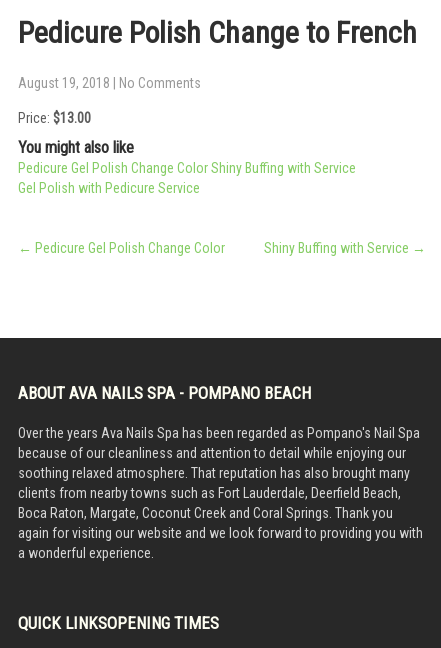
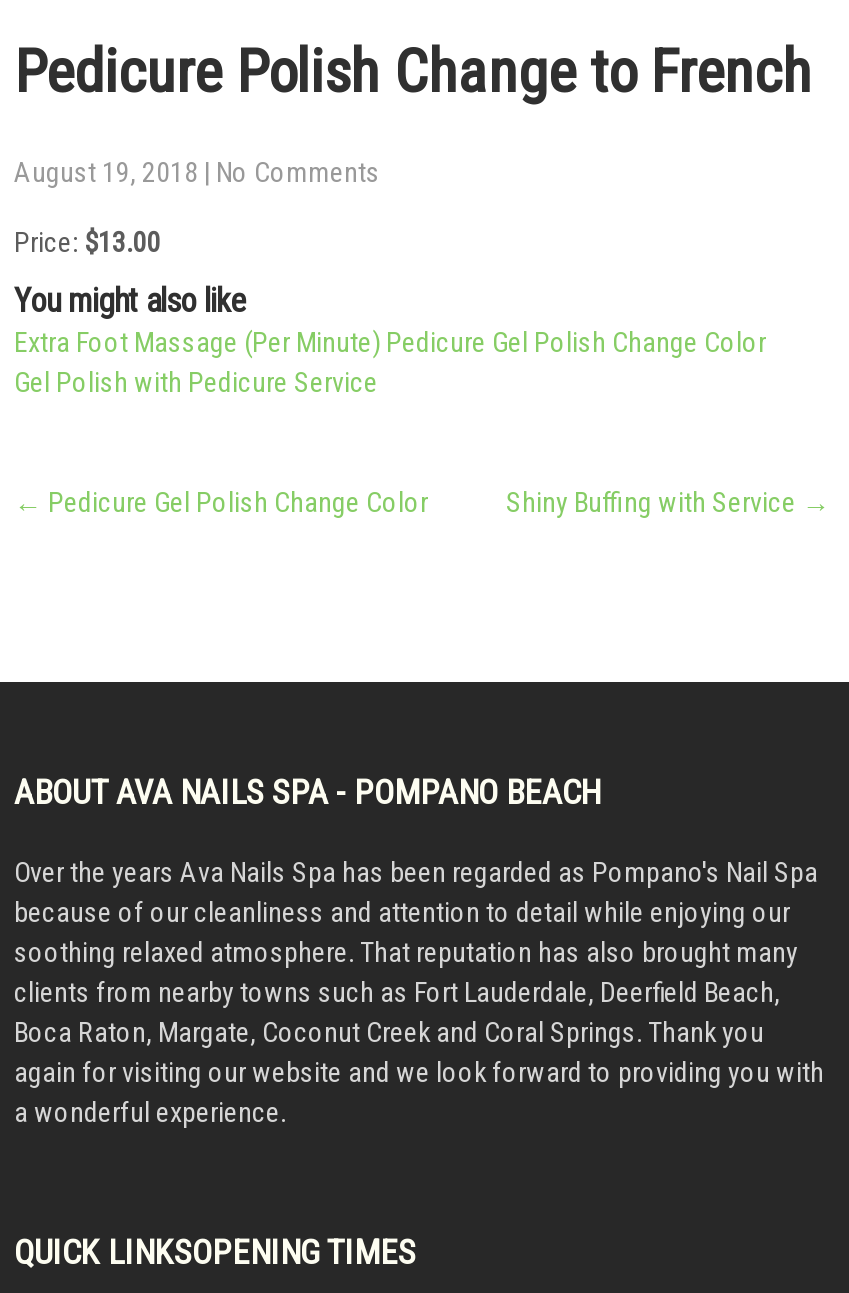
[18,160,356,176] Pedicure Gel Polish Change Color Shiny Buffing with Service -> [14,326,766,358] Extra Foot Massage (Per Minute) Pedicure Gel Polish Change Color

